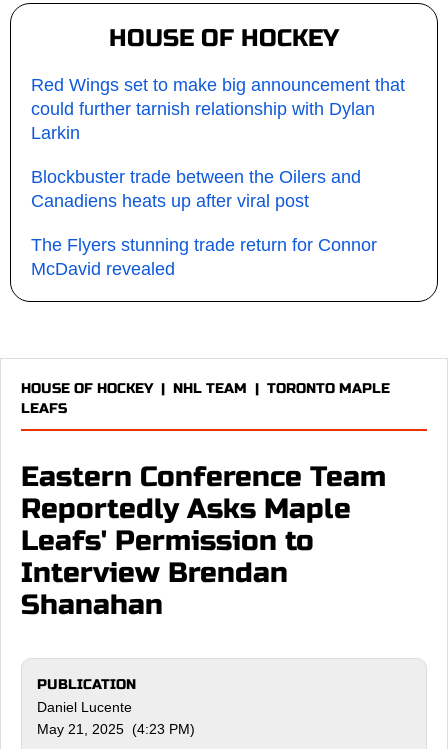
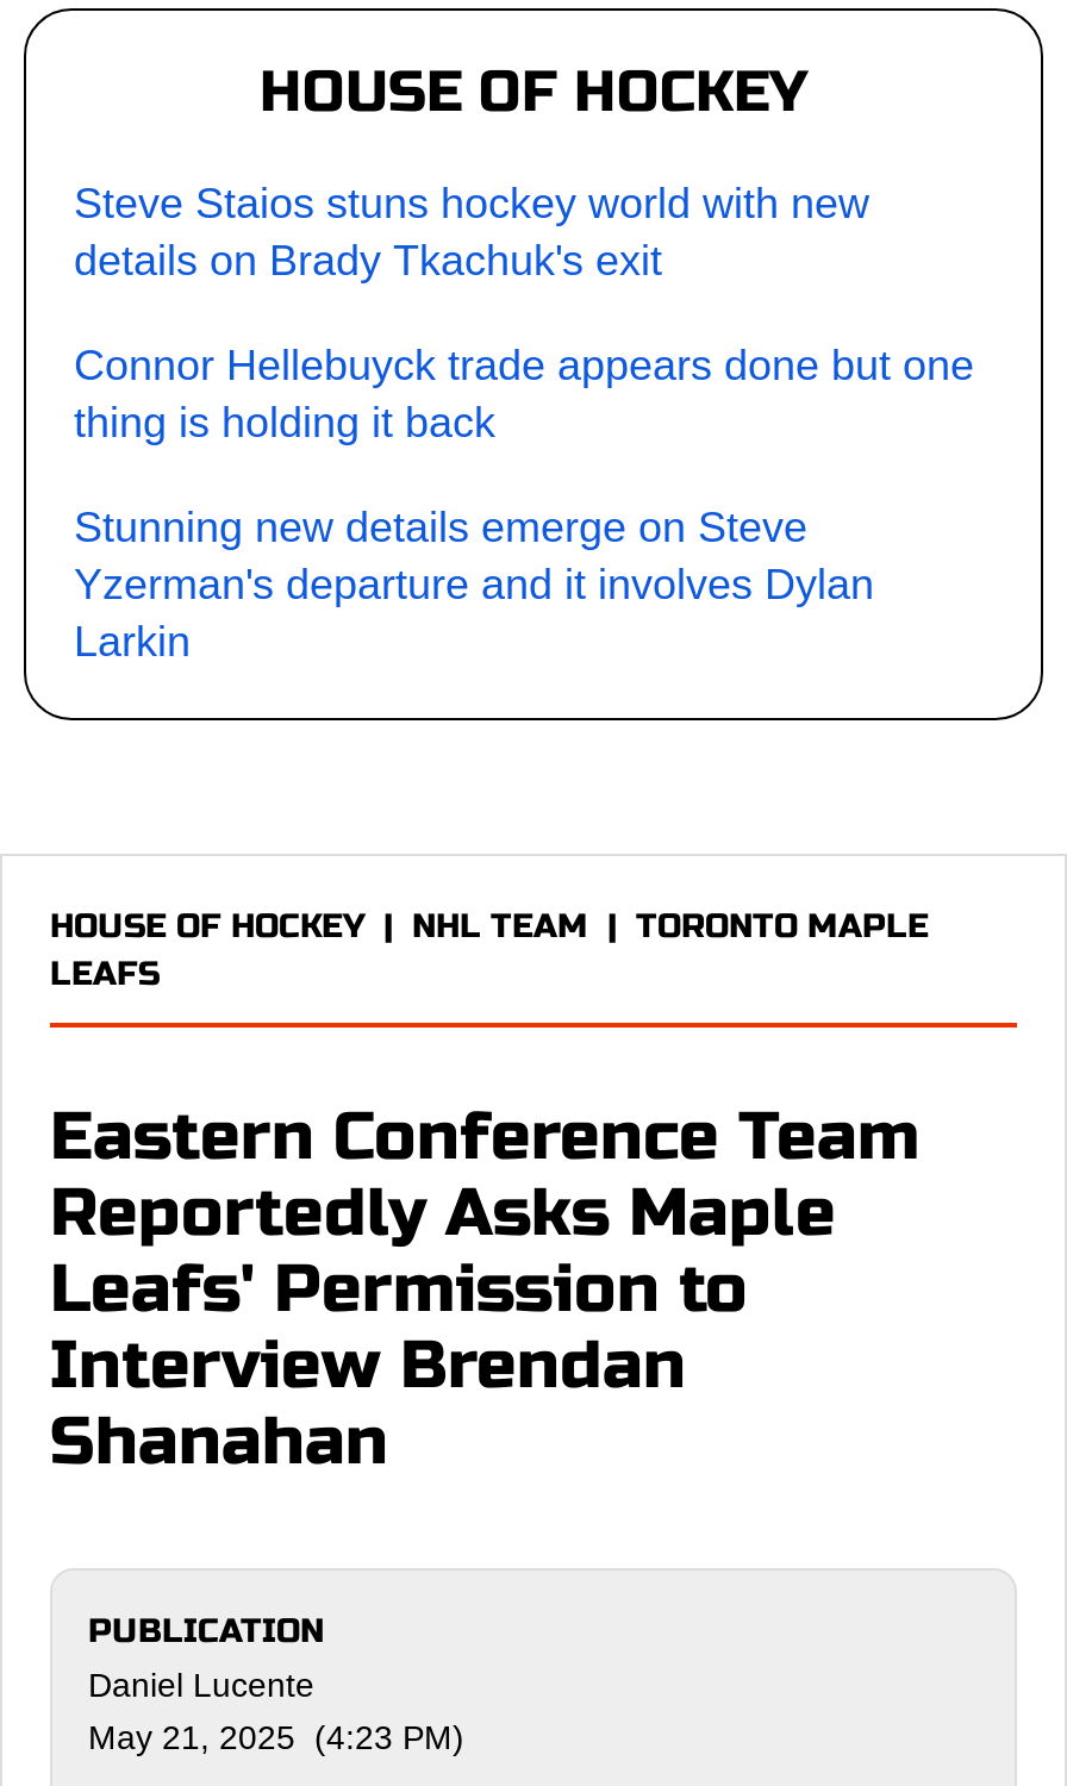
[31,75,405,119] Red Wings set to make big announcement that | could further tarnish relationship with Dylan -> [74,180,974,608] Steve Staios stuns hockey world with new | details on Brady Tkachuk's exit | Connor Hellebuyck trade appears done but one | thing is holding it back | Stunning new details emerge on Steve | Yzerman's departure and it involves Dylan
moved [31,123,80,143] -> [74,618,191,666]: Larkin
[31,167,377,279] Blockbuster trade between the Oilers and | Canadiens heats up after viral post | The Flyers stunning trade return for Connor | McDavid revealed -> none

